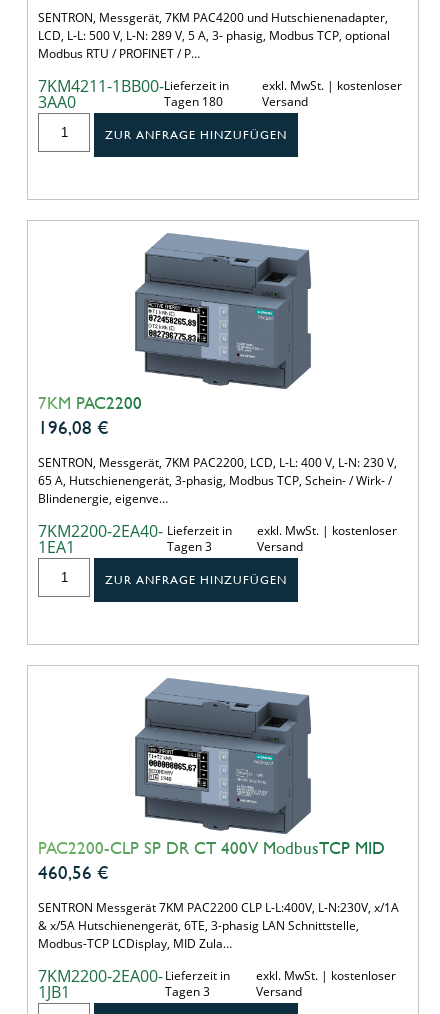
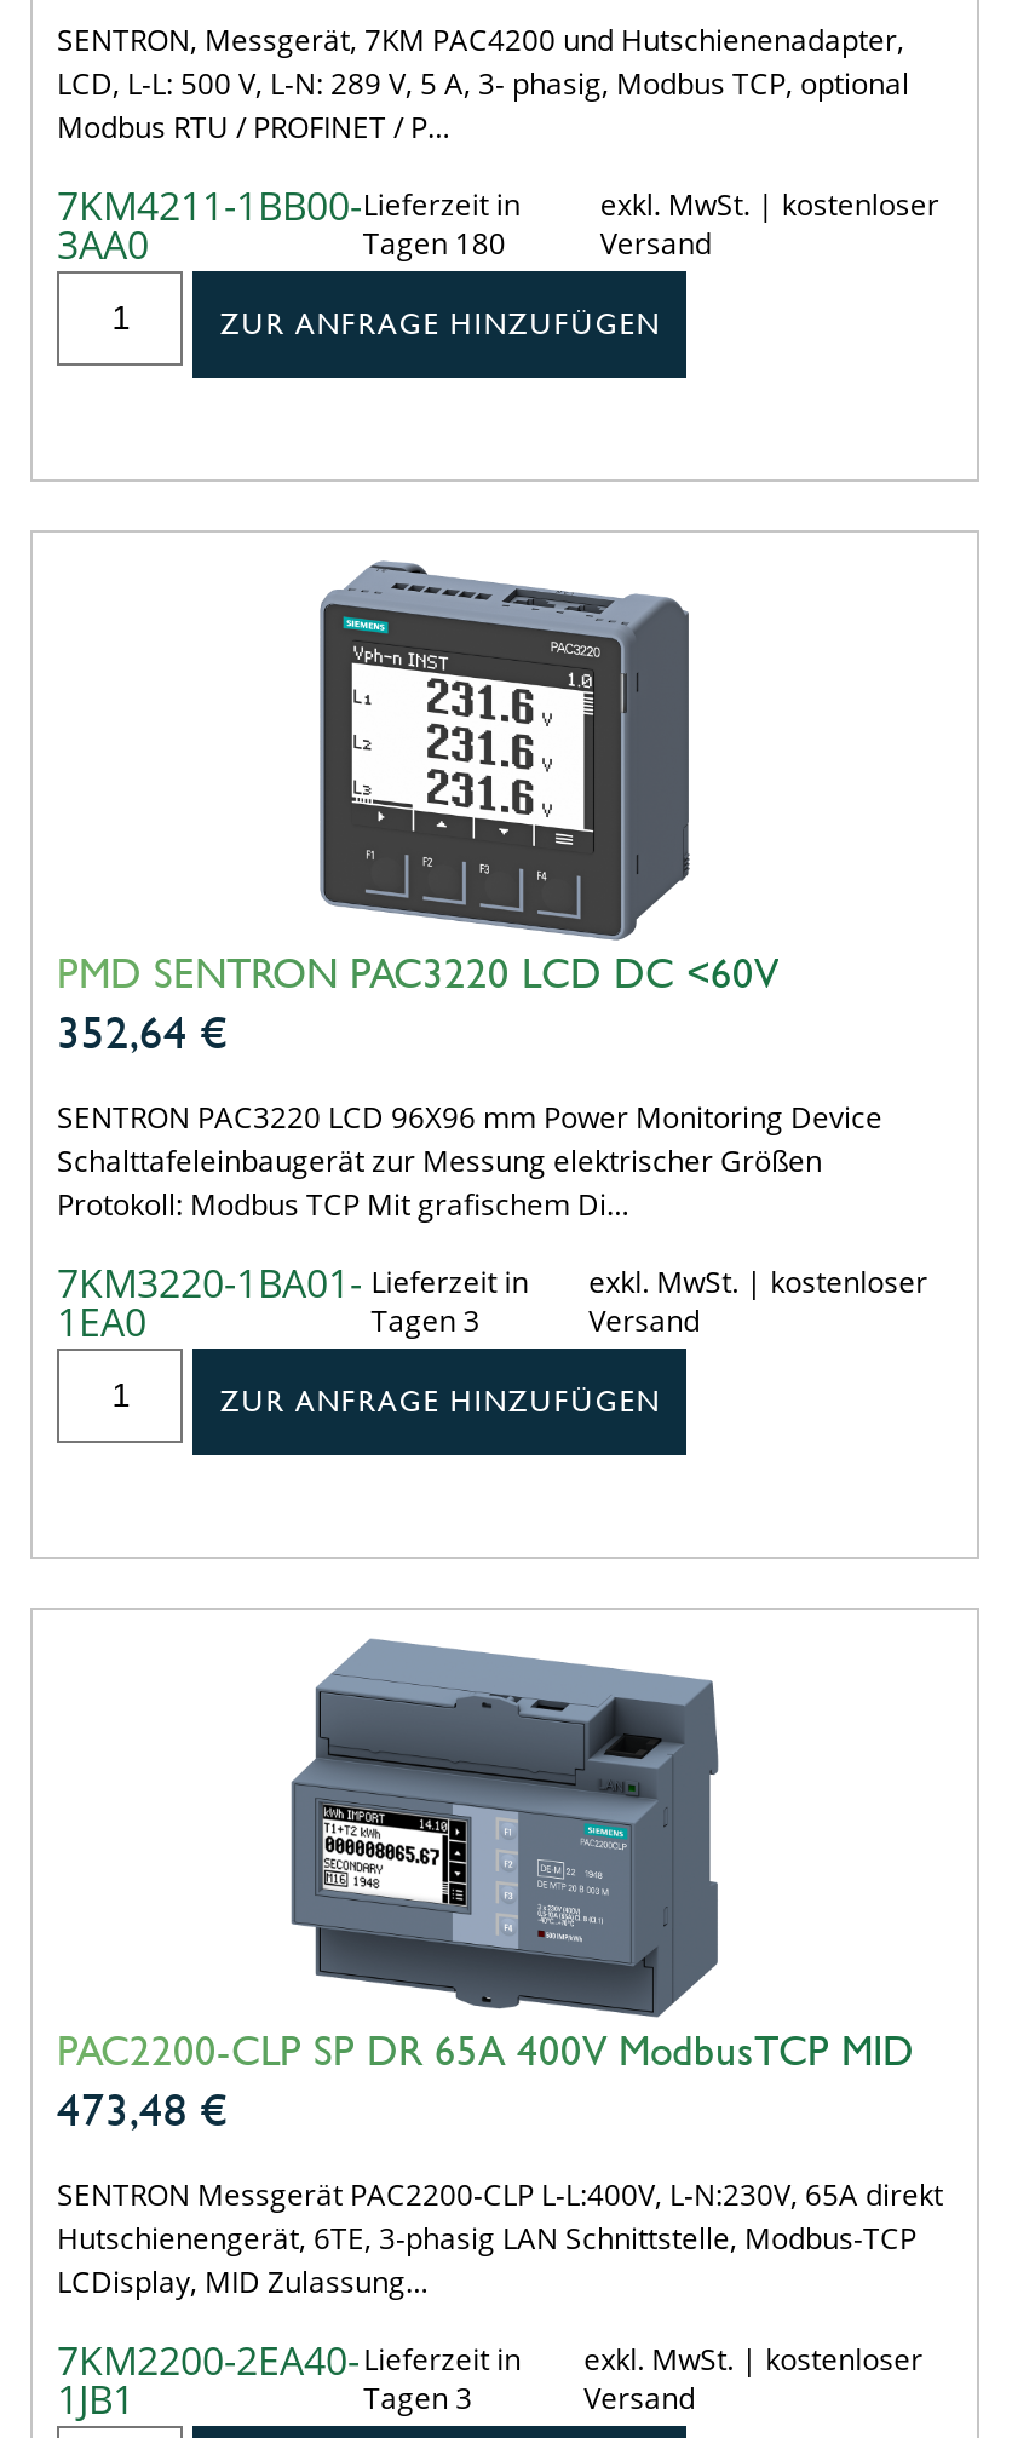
[38,236,312,438] [image] | 7KM PAC2200 | 196,08 € -> [57,564,778,1058] [image] | PMD SENTRON PAC3220 LCD DC <60V | 352,64 €
[38,454,397,507] SENTRON, Messgerät, 7KM PAC2200, LCD, L-L: 400 V, L-N: 230 V, | 65 A, Hutschienengerät, 3-phasig, Modbus TCP, Schein- / Wirk- / | Blindenergie, eigenve… -> [57,1096,882,1225] SENTRON PAC3220 LCD 96X96 mm Power Monitoring Device | Schalttafeleinbaugerät zur Messung elektrischer Größen | Protokoll: Modbus TCP Mit grafischem Di…
[38,520,163,558] 7KM2200-2EA40- | 1EA1 -> [57,1256,362,1348] 7KM3220-1BA01- | 1EA0
[38,838,385,883] PAC2200-CLP SP DR CT 400V ModbusTCP MID | 460,56 € -> [57,2026,914,2135] PAC2200-CLP SP DR 65A 400V ModbusTCP MID | 473,48 €
[38,899,399,952] SENTRON Messgerät 7KM PAC2200 CLP L-L:400V, L-N:230V, x/1A | & x/5A Hutschienengerät, 6TE, 3-phasig LAN Schnittstelle, | Modbus-TCP LCDisplay, MID Zula… -> [57,2174,943,2302] SENTRON Messgerät PAC2200-CLP L-L:400V, L-N:230V, 65A direkt | Hutschienengerät, 6TE, 3-phasig LAN Schnittstelle, Modbus-TCP | LCDisplay, MID Zulassung…
[38,965,163,987] 7KM2200-2EA00- -> [57,2334,360,2387] 7KM2200-2EA40-

